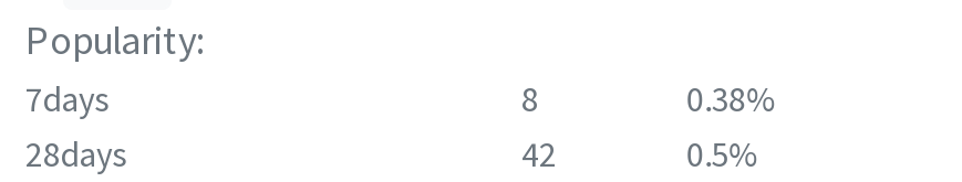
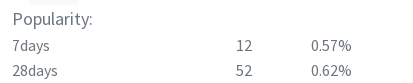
[521,77,539,119] 8 -> [236,36,252,55] 12
[687,77,778,119] 0.38% -> [311,36,352,55] 0.57%
[521,133,557,174] 42 -> [236,61,252,80] 52
[687,133,760,174] 0.5% -> [311,61,352,80] 0.62%

